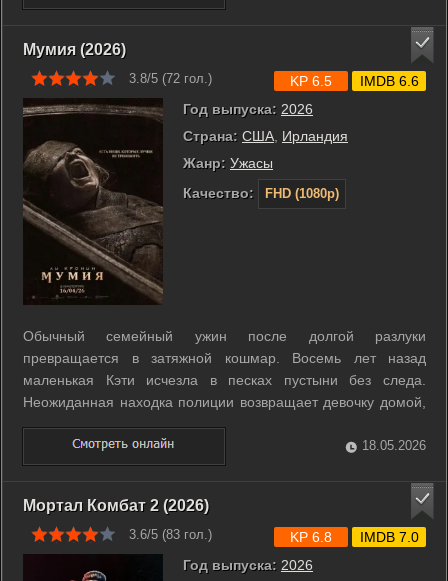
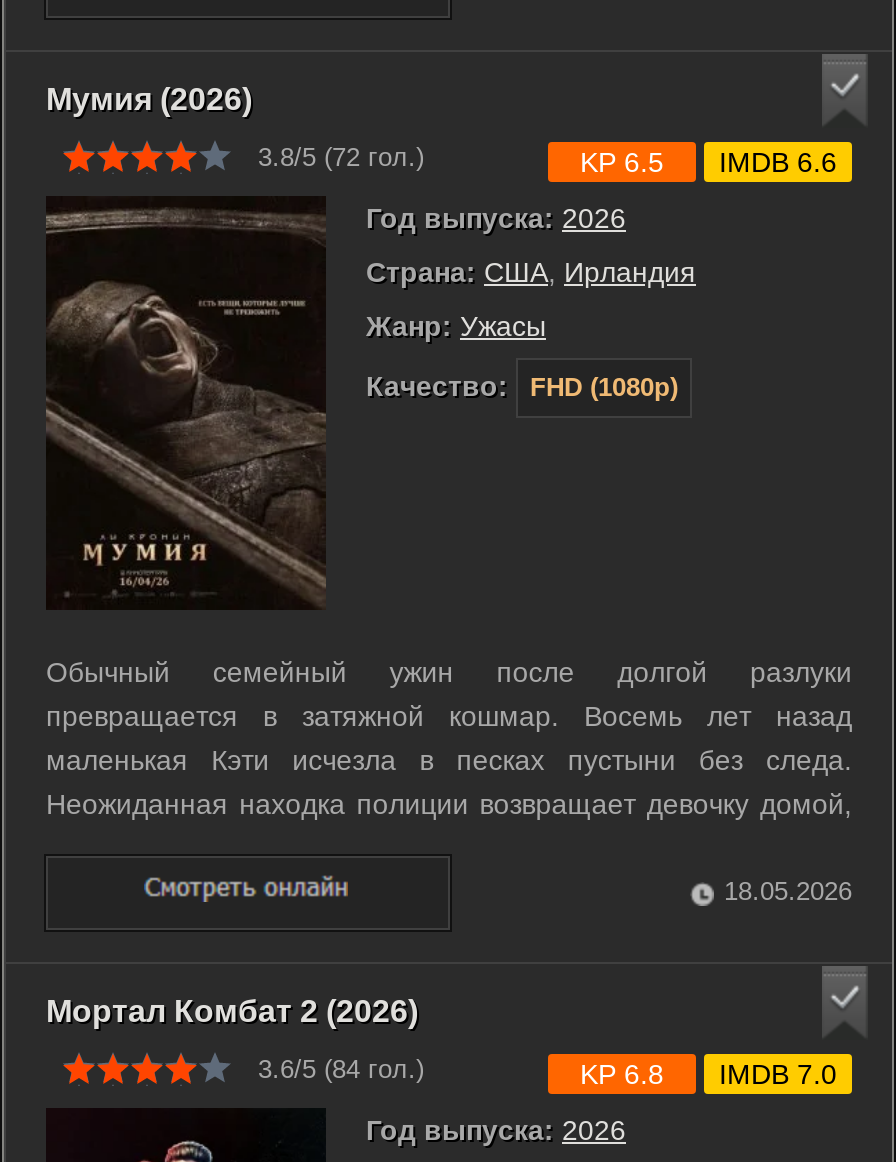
[129,527,212,542] 3.6/5 (83 гол.) -> [258,1055,424,1085] 3.6/5 (84 гол.)

